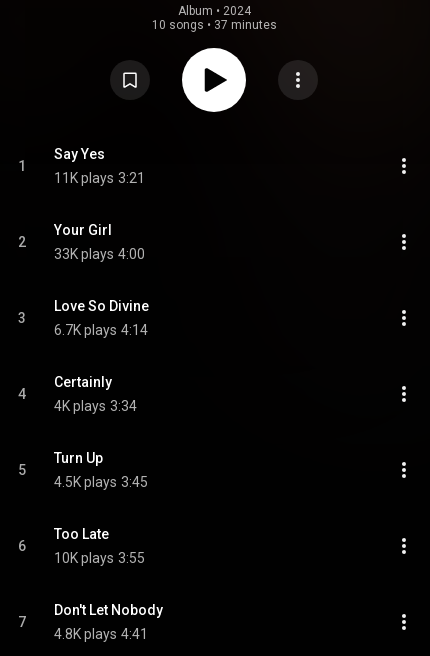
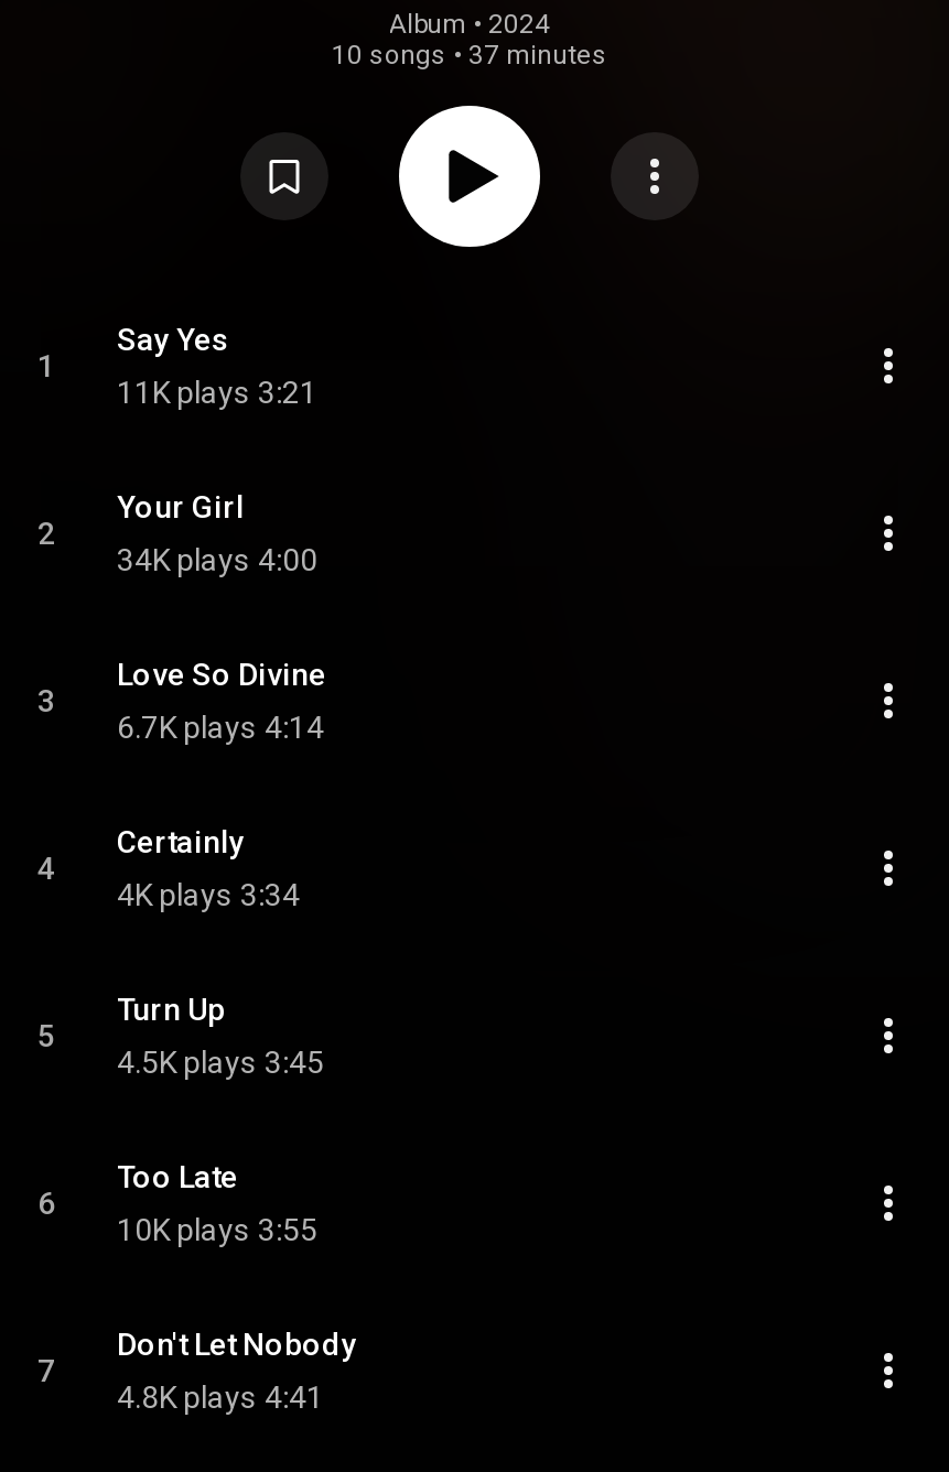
[54,246,145,262] 33K plays 4:00 -> [117,542,317,577] 34K plays 4:00

